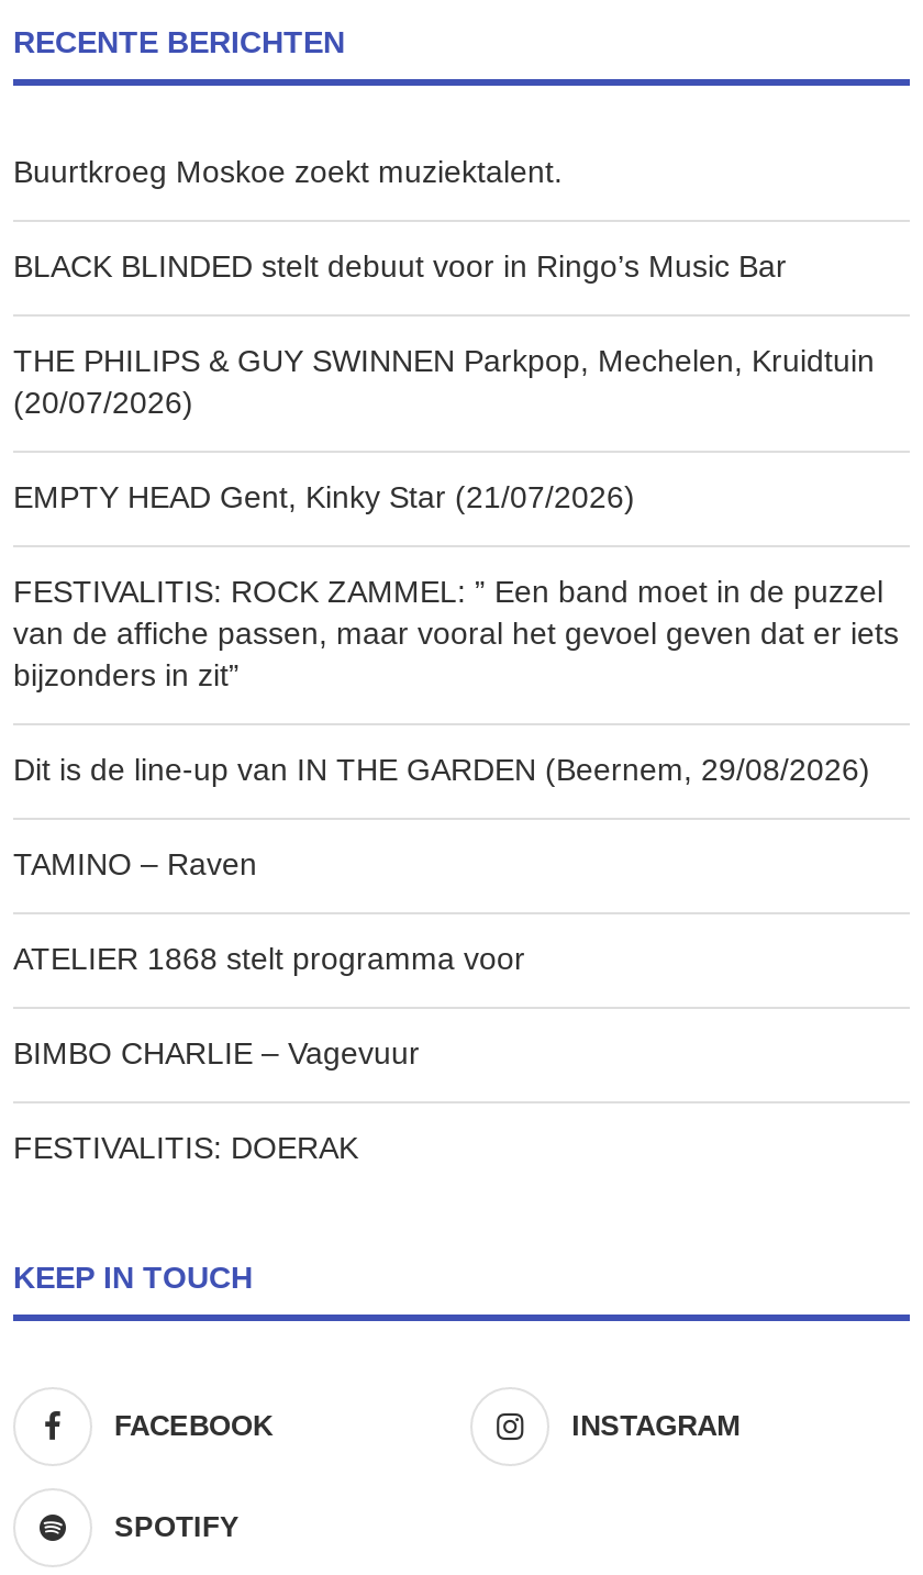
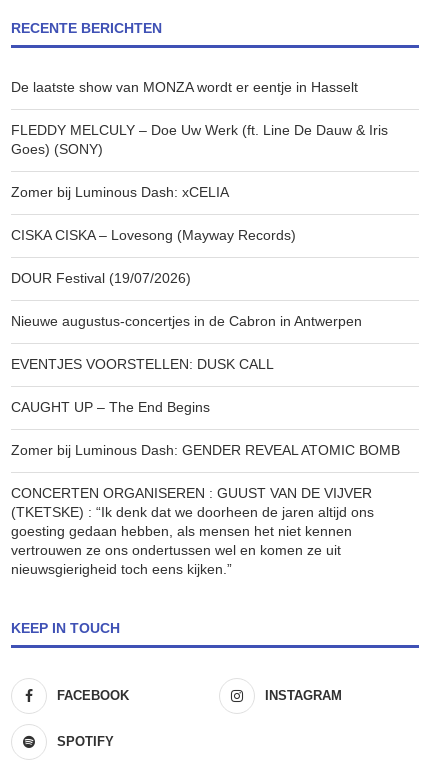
[13,155,563,190] Buurtkroeg Moskoe zoekt muziektalent. -> [11,79,358,95] De laatste show van MONZA wordt er eentje in Hasselt
[13,249,787,284] BLACK BLINDED stelt debuut voor in Ringo’s Music Bar -> [11,122,388,157] FLEDDY MELCULY – Doe Uw Werk (ft. Line De Dauw & Iris | Goes) (SONY)
[13,344,875,421] THE PHILIPS & GUY SWINNEN Parkpop, Mechelen, Kruidtuin | (20/07/2026) -> [11,184,229,200] Zomer bij Luminous Dash: xCELIA
[13,480,635,515] EMPTY HEAD Gent, Kinky Star (21/07/2026) -> [11,227,296,243] CISKA CISKA – Lovesong (Mayway Records)
[13,575,899,693] FESTIVALITIS: ROCK ZAMMEL: ” Een band moet in de puzzel | van de affiche passen, maar vooral het gevoel geven dat er iets | bijzonders in zit” -> [11,270,191,286] DOUR Festival (19/07/2026)
[13,753,870,788] Dit is de line-up van IN THE GARDEN (Beernem, 29/08/2026) -> [11,313,362,329] Nieuwe augustus-concertjes in de Cabron in Antwerpen
[13,847,257,882] TAMINO – Raven -> [11,356,274,372] EVENTJES VOORSTELLEN: DUSK CALL
[13,942,525,977] ATELIER 1868 stelt programma voor -> [11,399,210,415] CAUGHT UP – The End Begins
[13,1036,420,1071] BIMBO CHARLIE – Vagevuur -> [11,442,400,458] Zomer bij Luminous Dash: GENDER REVEAL ATOMIC BOMB
[13,1131,358,1166] FESTIVALITIS: DOERAK -> [11,485,374,577] CONCERTEN ORGANISEREN : GUUST VAN DE VIJVER | (TKETSKE) : “Ik denk dat we doorheen de jaren altijd ons | goesting gedaan hebben, als mensen het niet kennen | vertrouwen ze ons ondertussen wel en komen ze uit | nieuwsgierigheid toch eens kijken.”

